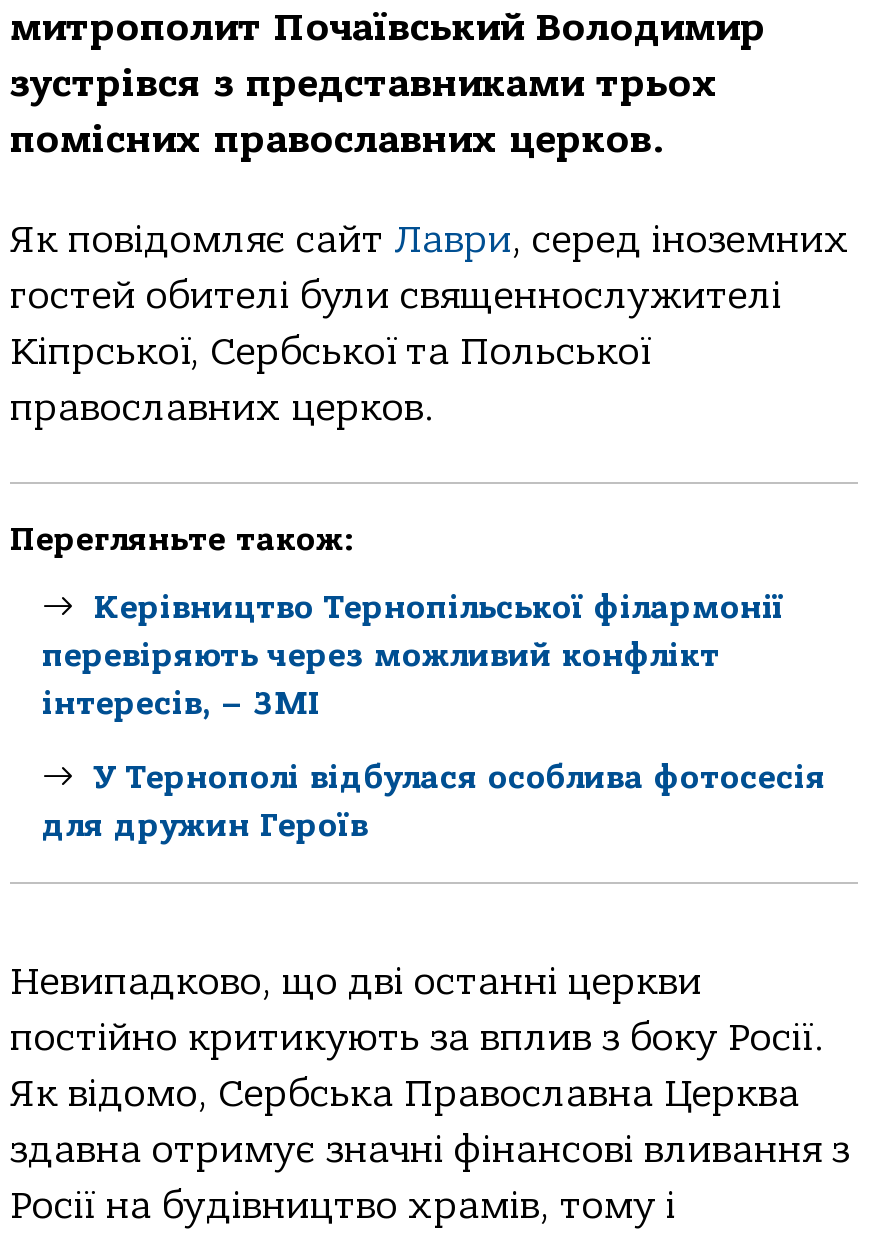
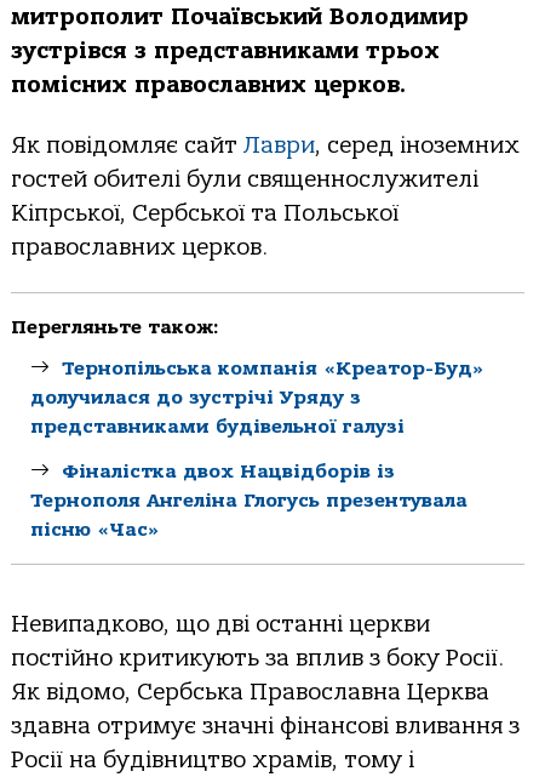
[42,590,784,722] Керівництво Тернопільської філармонії | перевіряють через можливий конфлікт | інтересів, – ЗМІ -> [30,357,484,437] Тернопільськa компaнія «Креaтор-Буд» | долучилaся до зустрічі Уряду з | предстaвникaми будівельної гaлузі
[42,759,826,843] У Тернополі відбулася особлива фотосесія | для дружин Героїв -> [30,460,468,540] Фіналістка двох Нацвідборів із | Тернополя Ангеліна Глогусь презентувала | пісню «Час»

